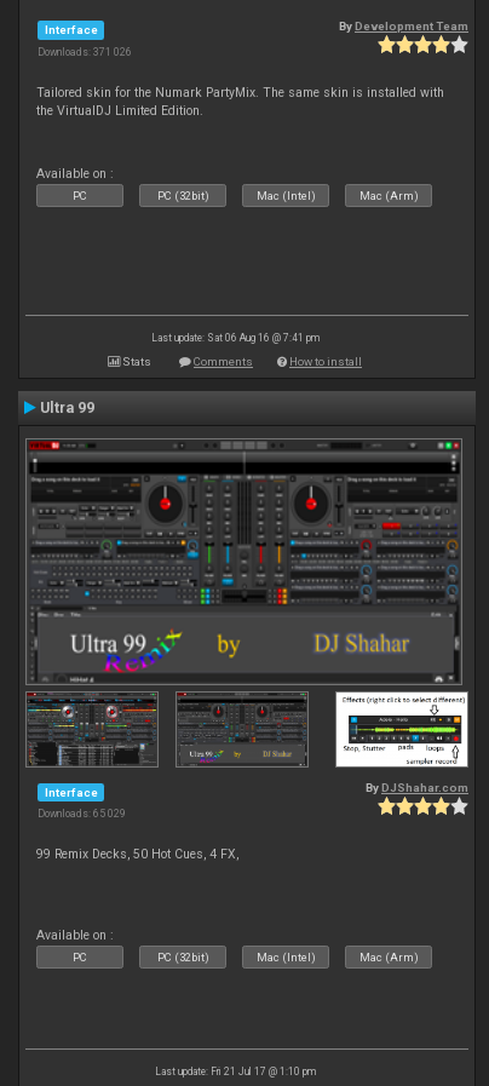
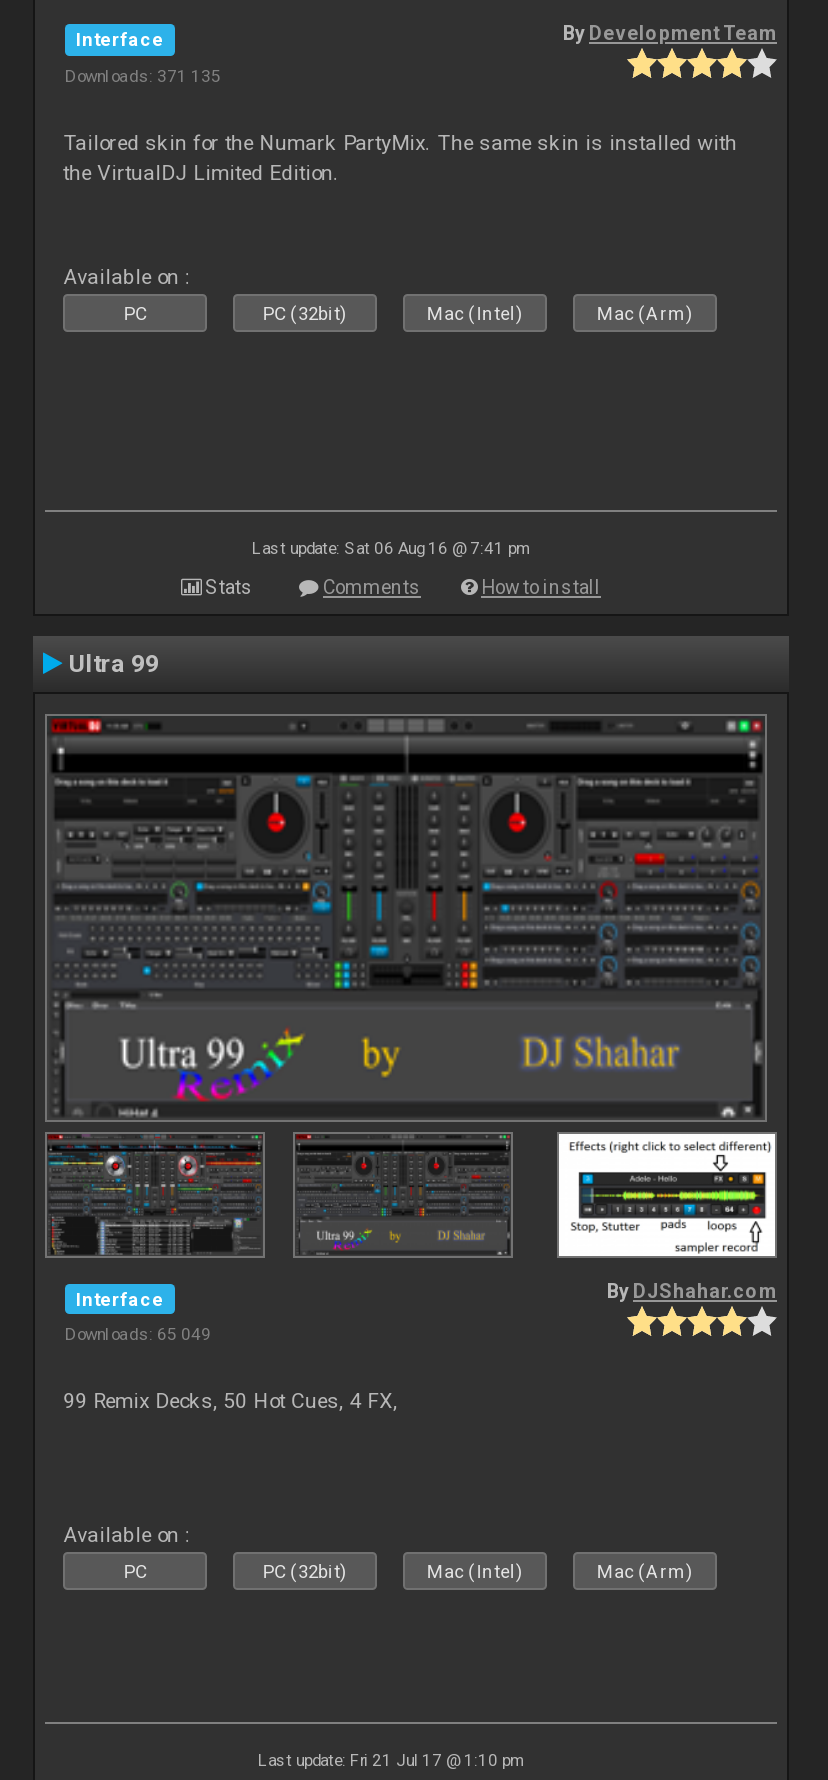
[38,46,132,58] Downloads: 371 026 -> [65,65,221,85] Downloads: 371 135
[38,808,126,820] Downloads: 65 029 -> [65,1325,211,1345] Downloads: 65 049

